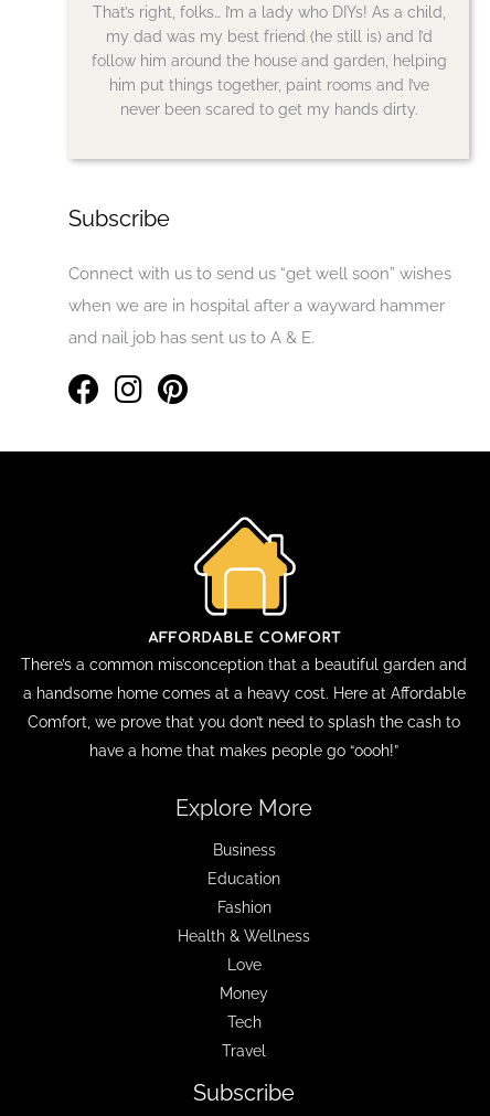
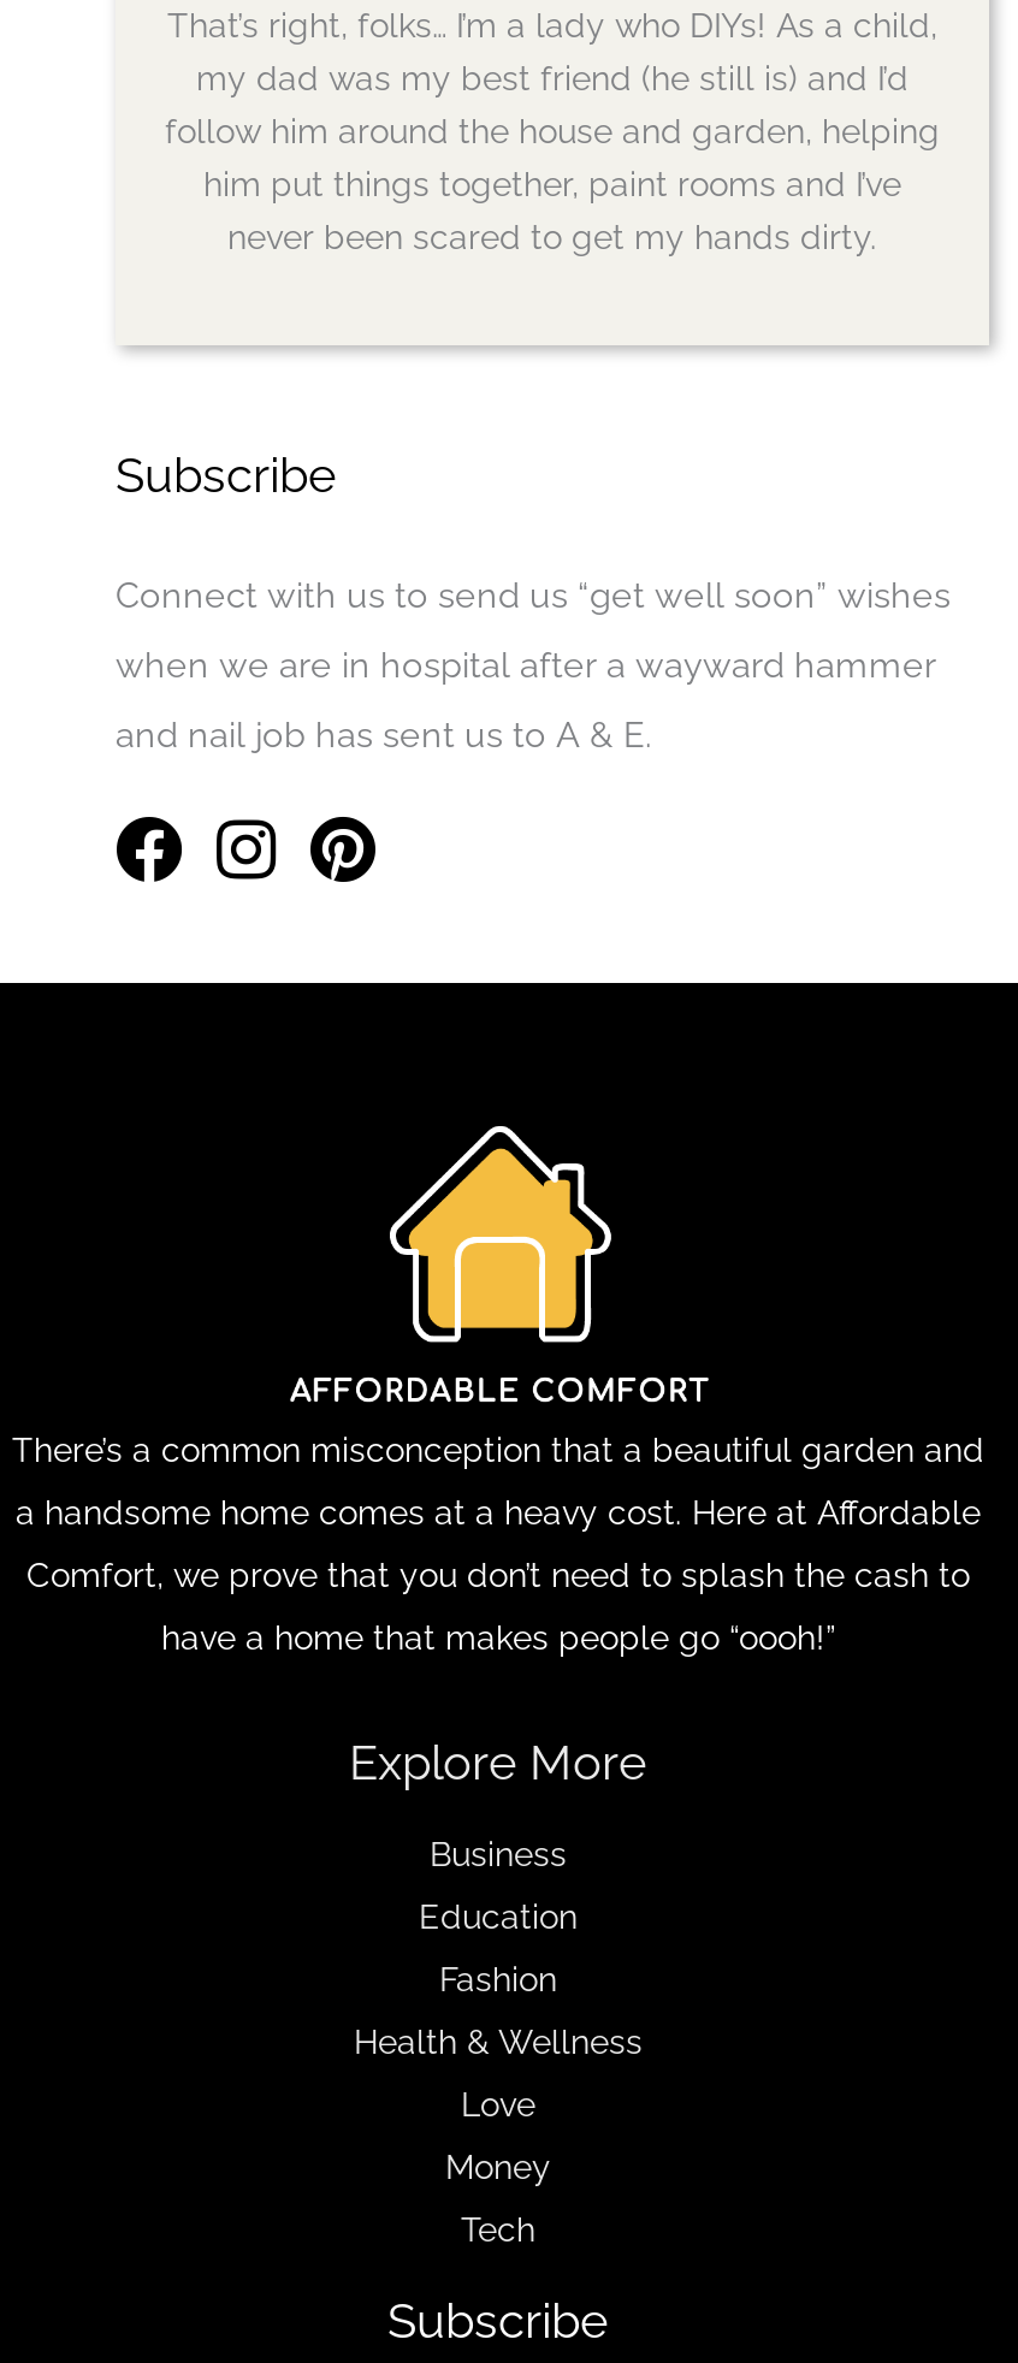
[222,1042,266,1060] Travel -> none

